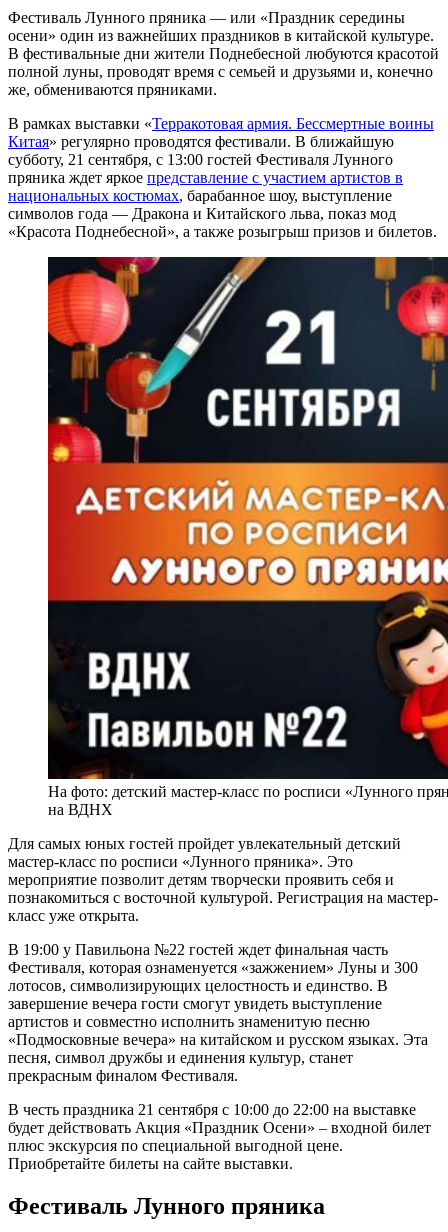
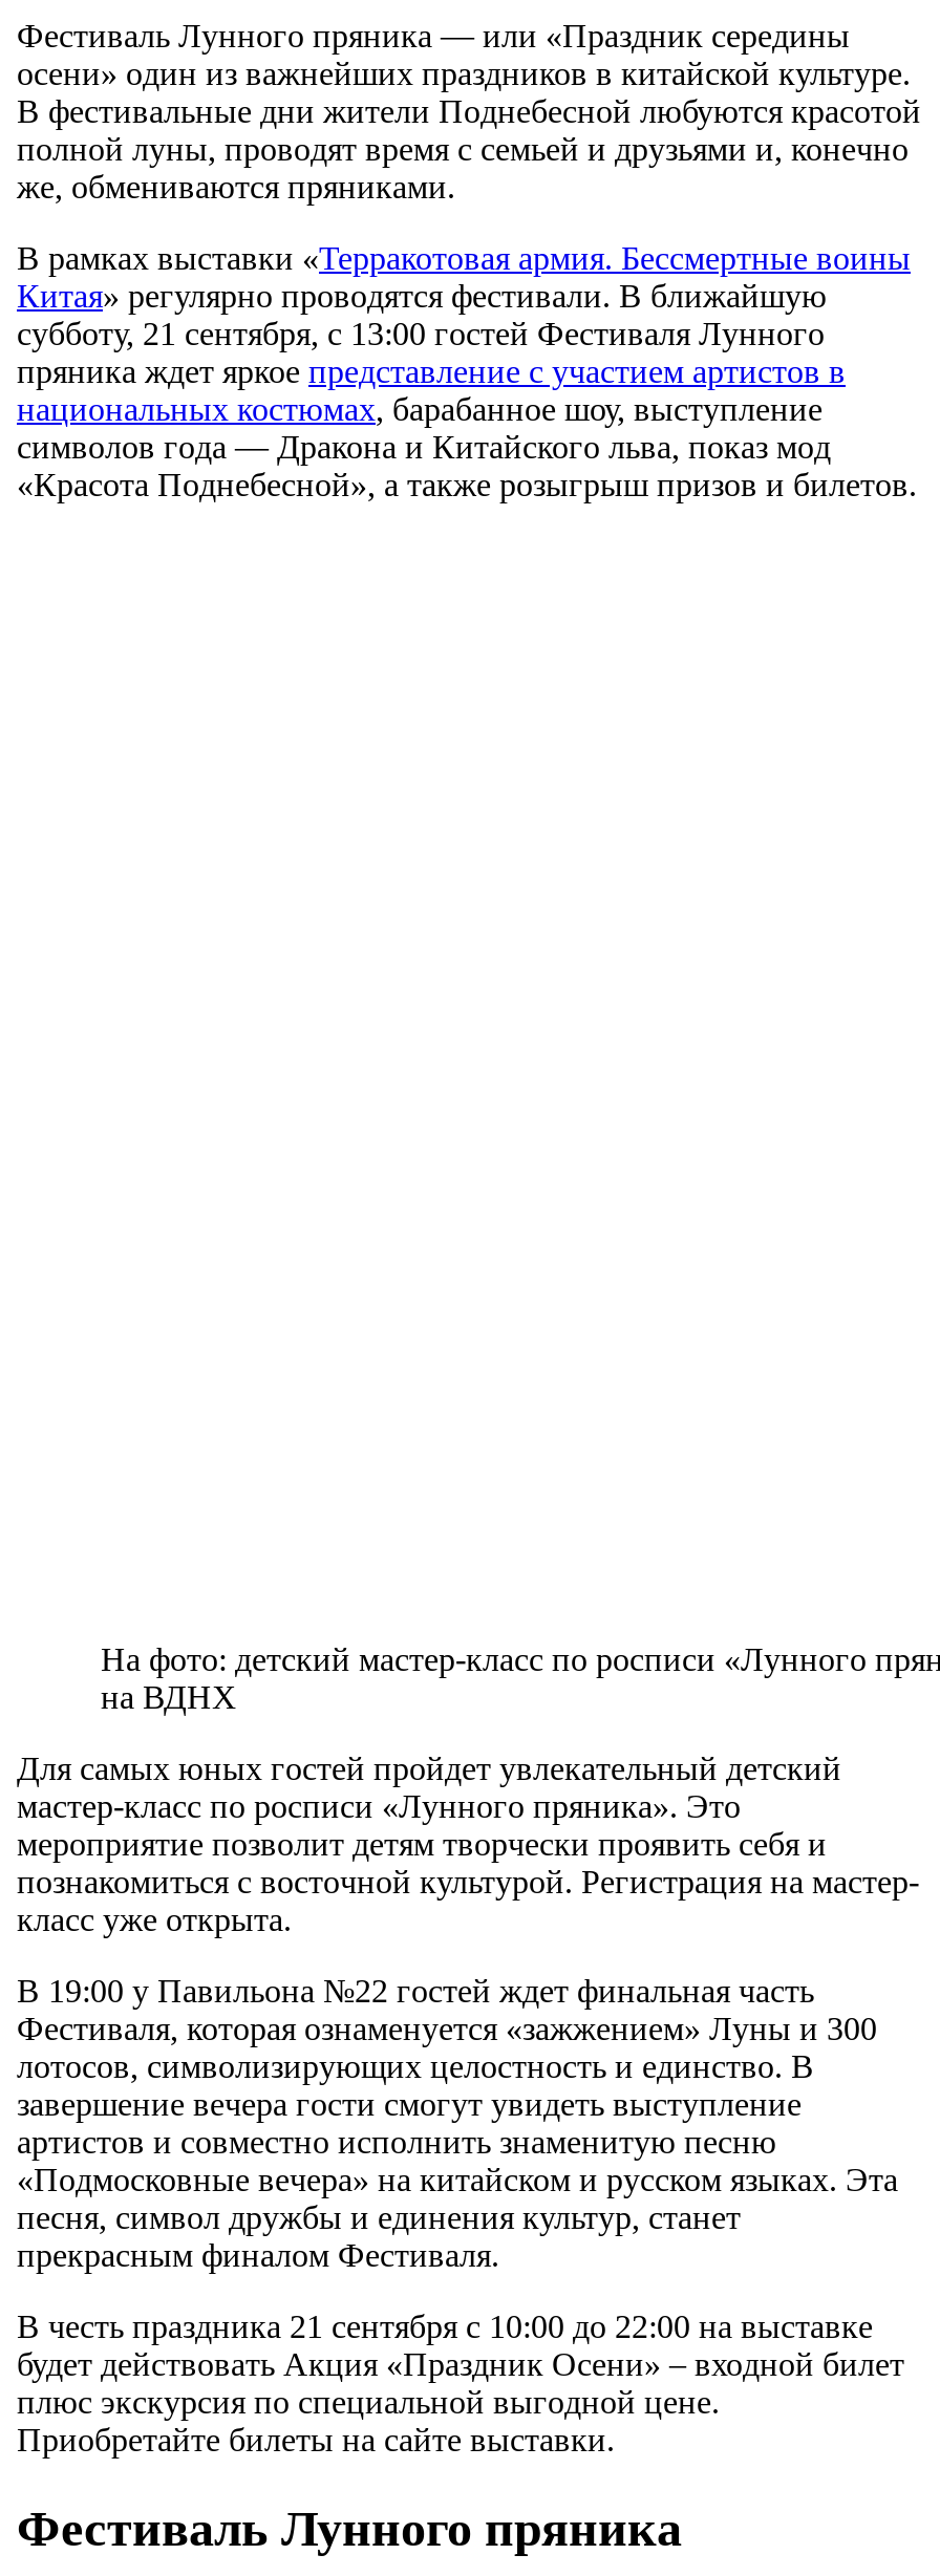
[47,256,445,780] [image] -> none

